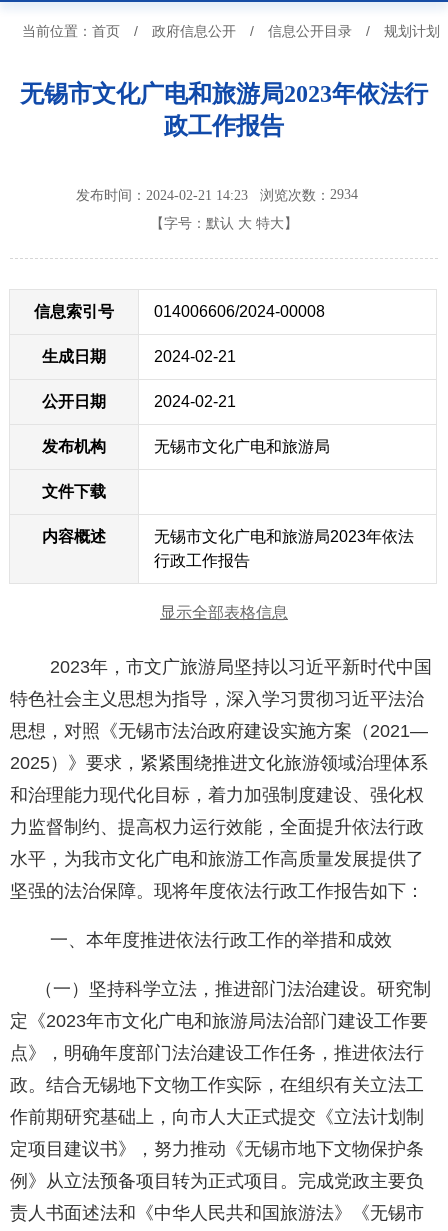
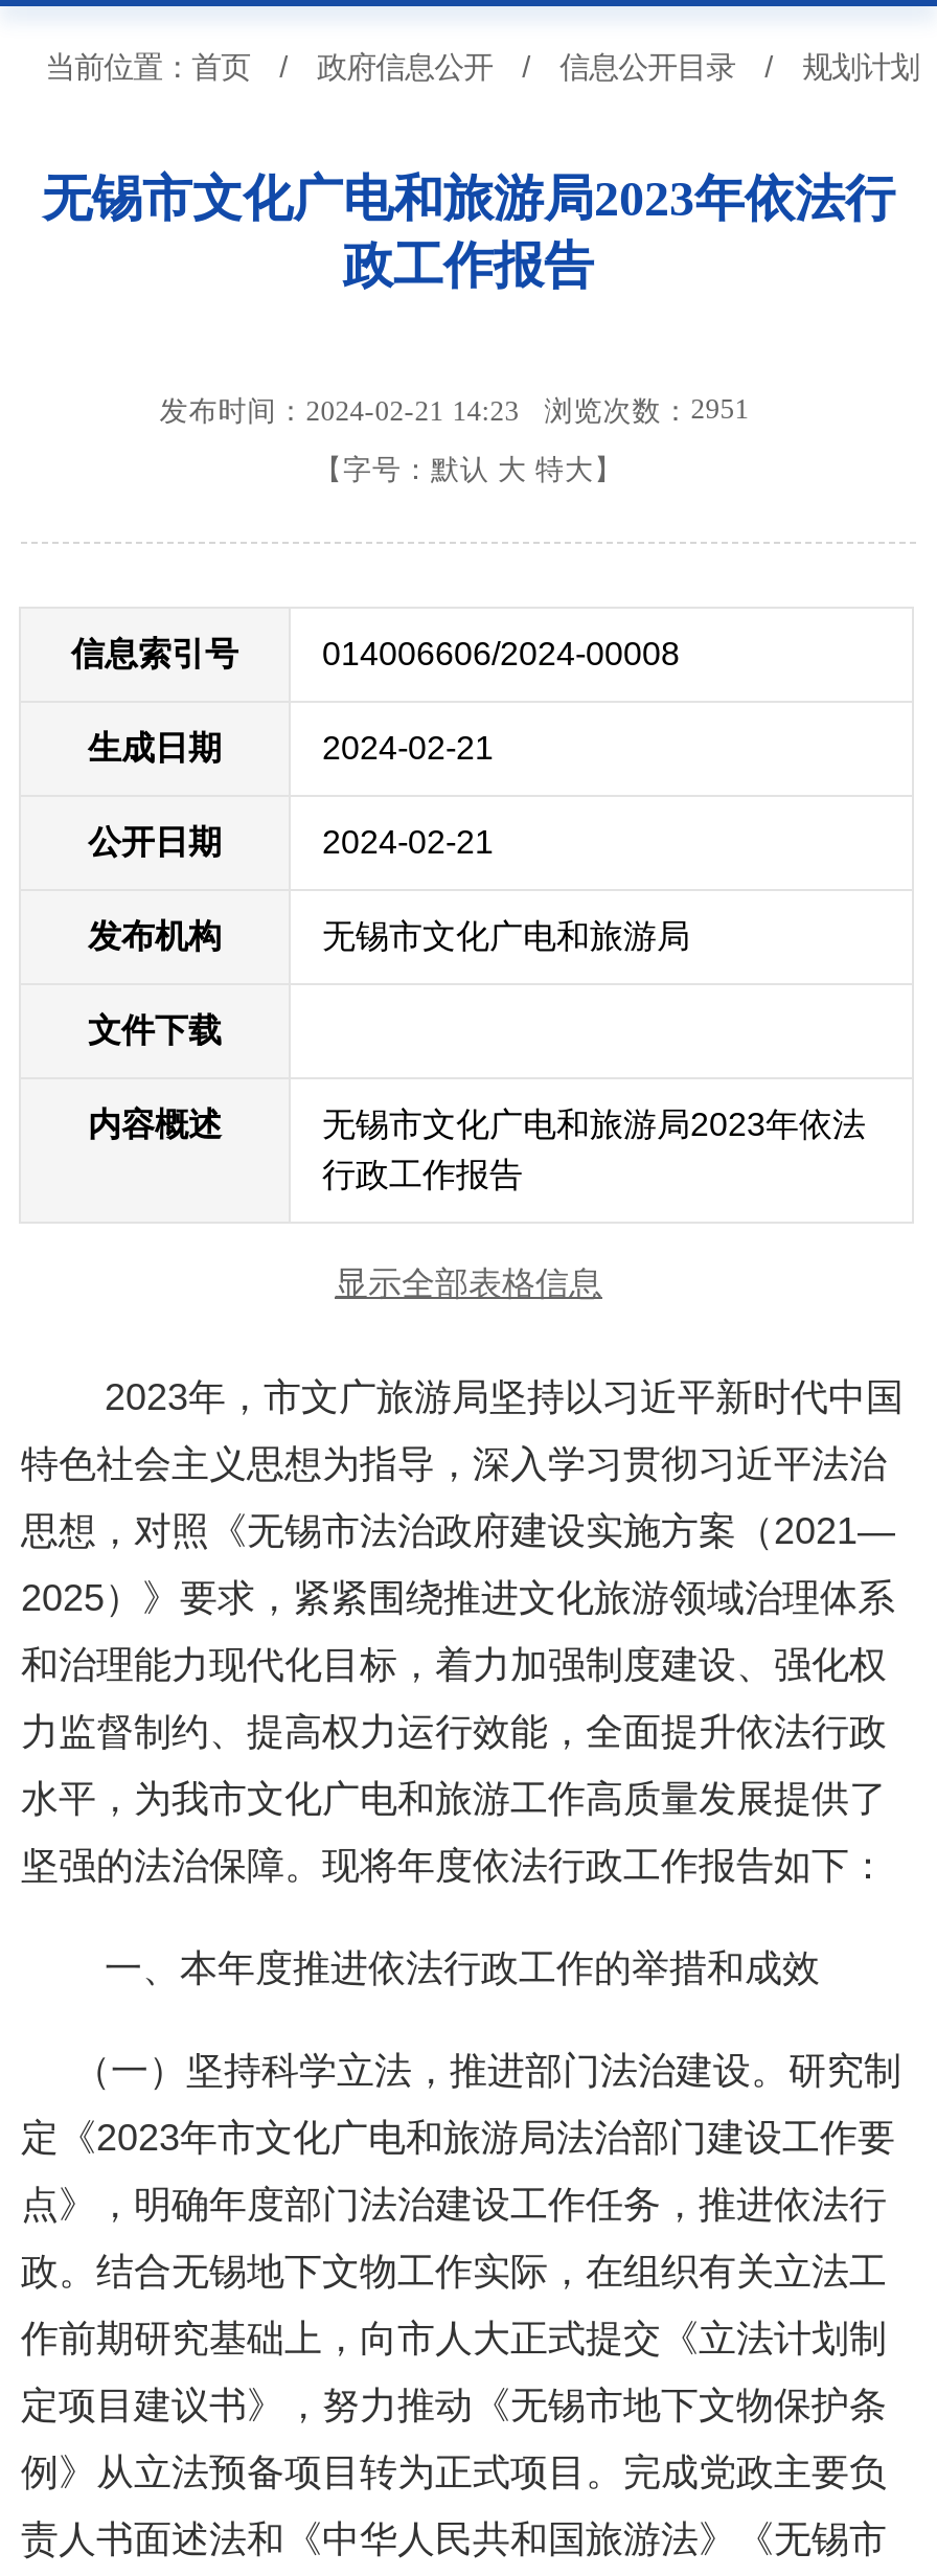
[76,187,358,203] 发布时间：2024-02-21 14:23浏览次数：2934 -> [159,394,749,428] 发布时间：2024-02-21 14:23浏览次数：2951

